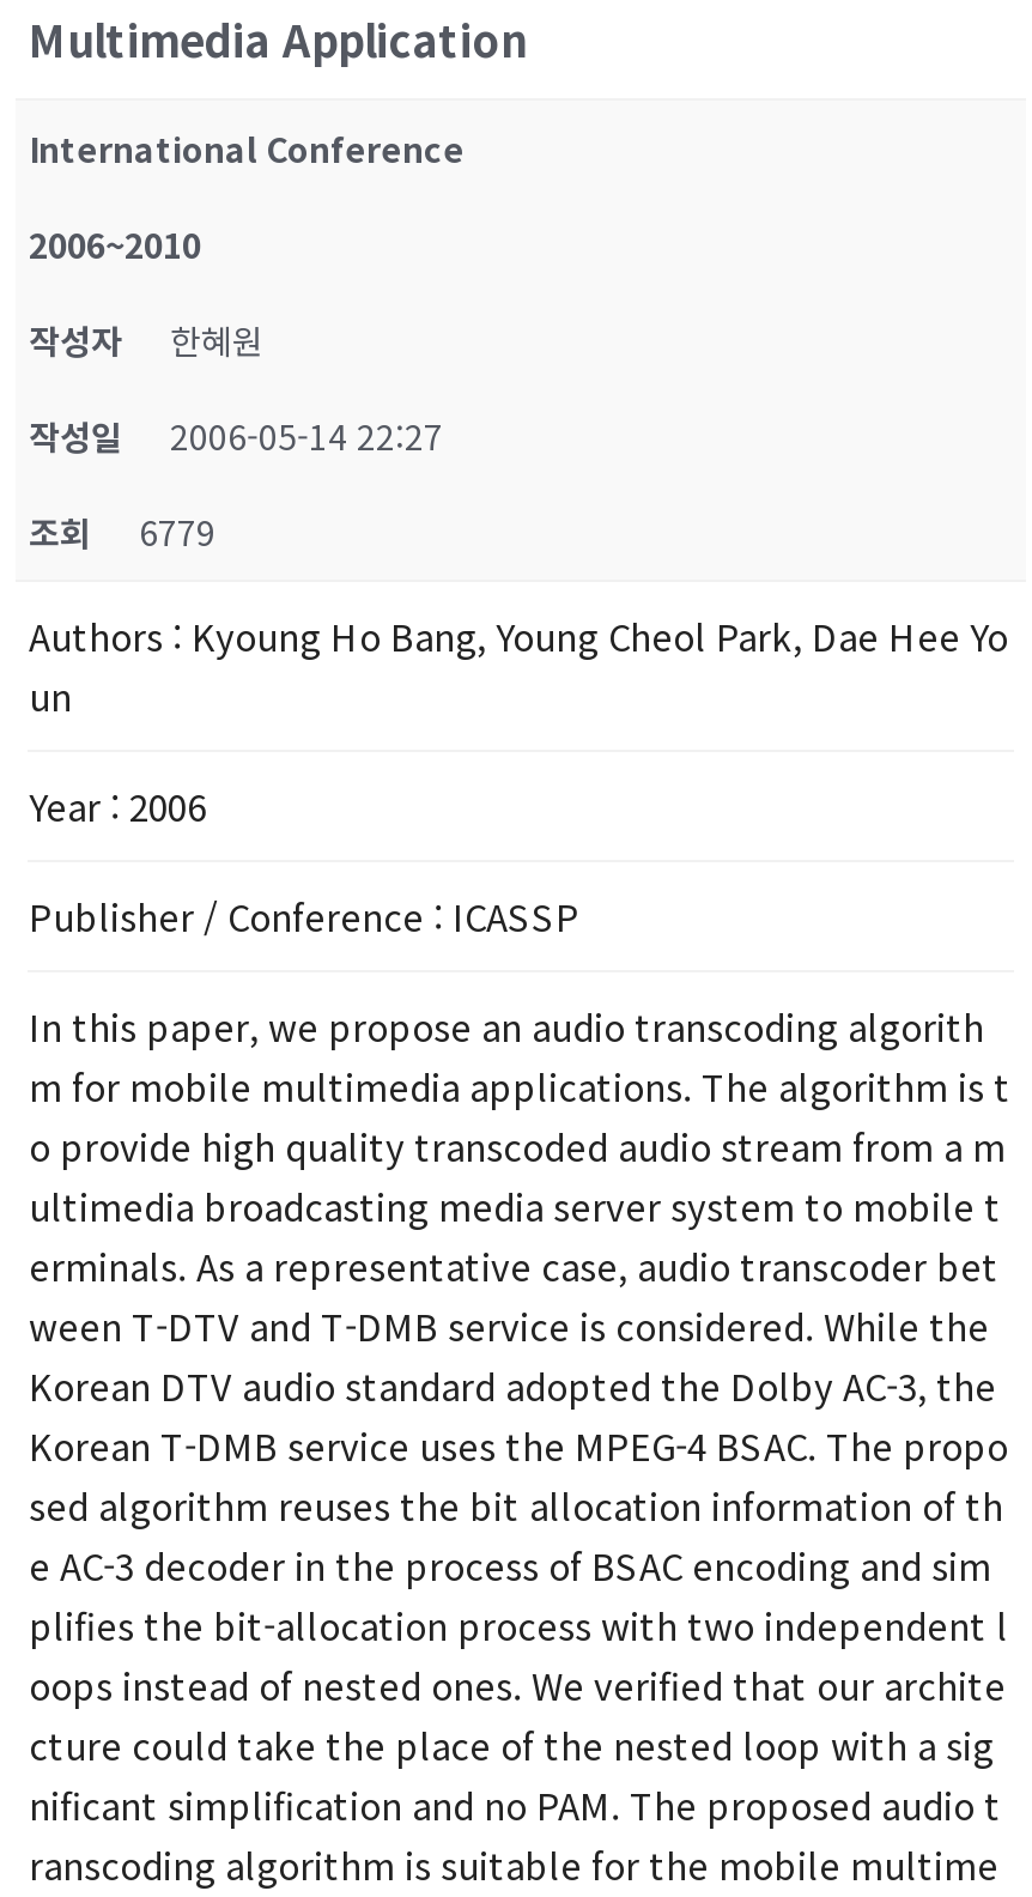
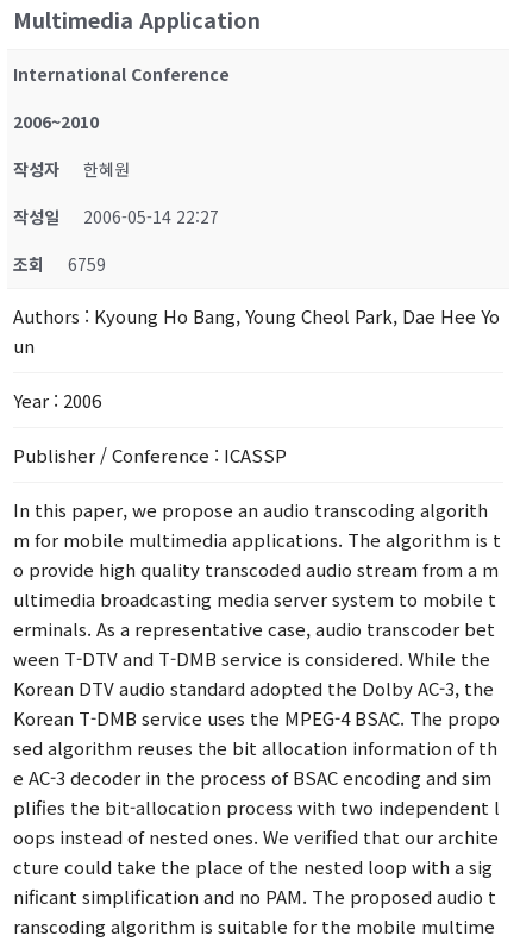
[28,508,215,556] 조회 6779 -> [14,252,106,276] 조회 6759

